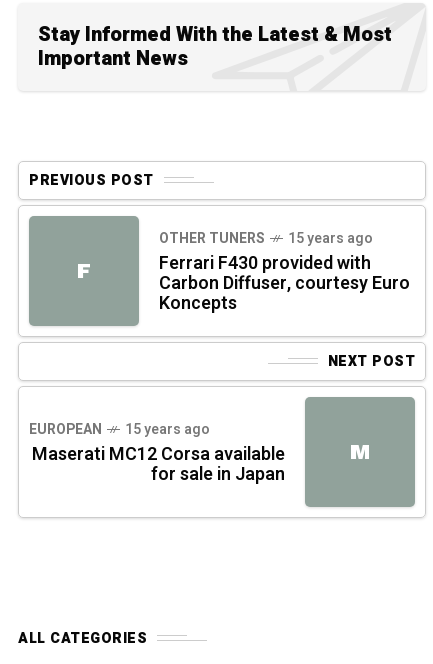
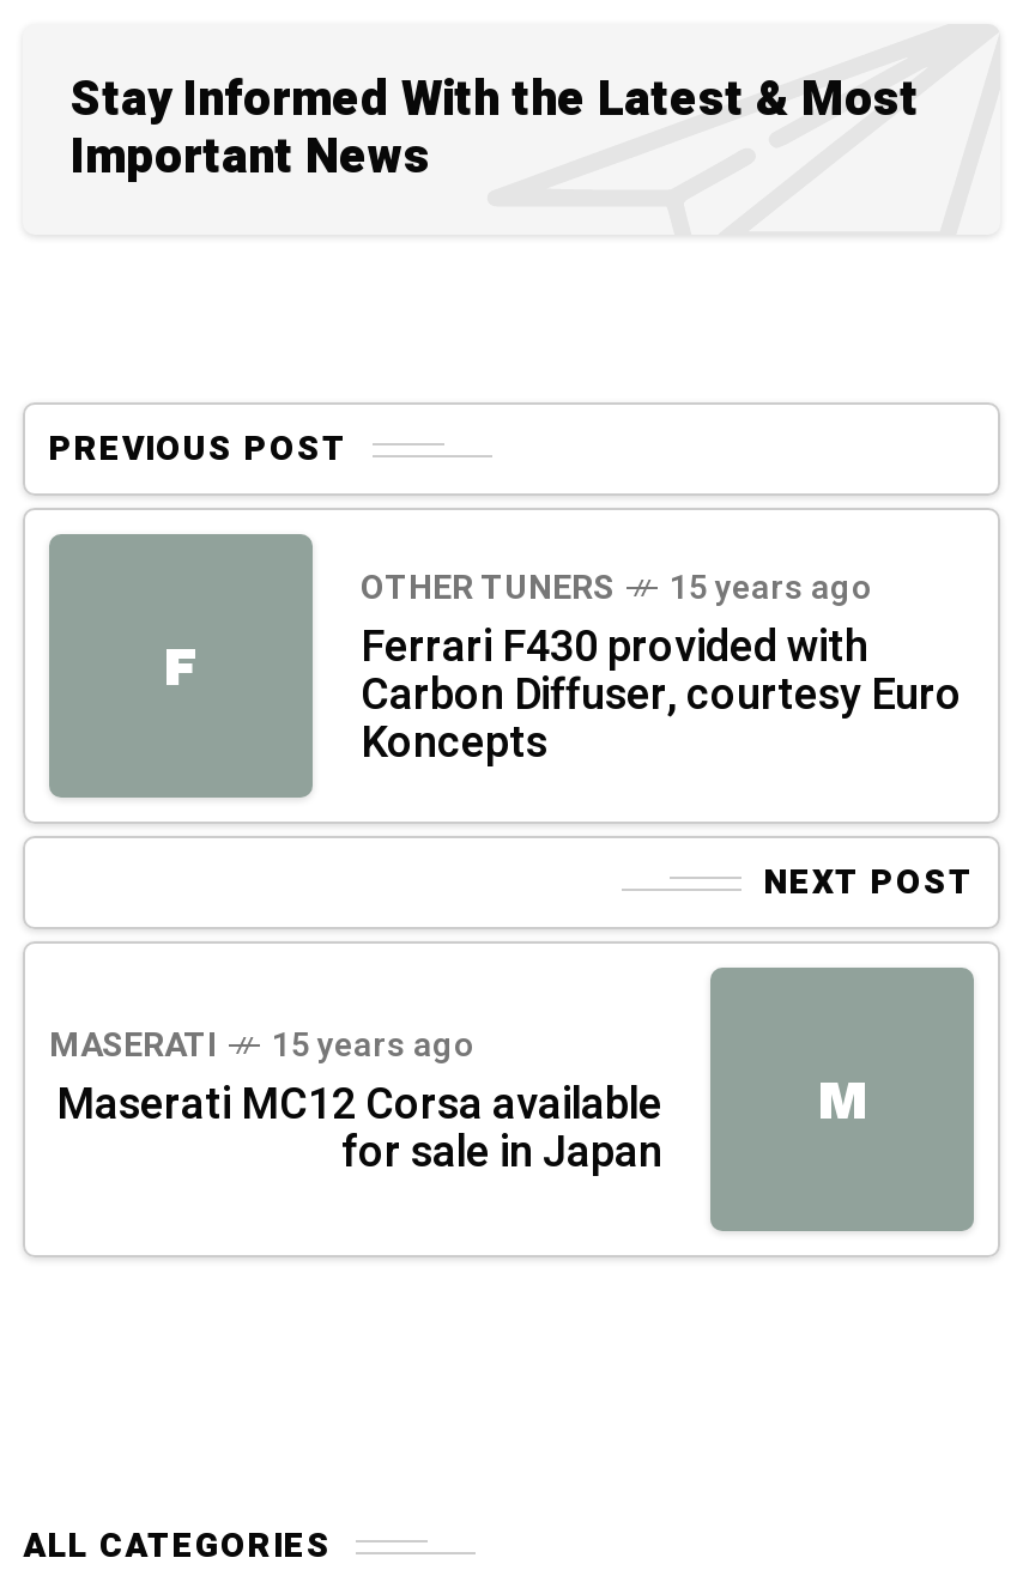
[29,418,102,439] EUROPEAN -> [49,1020,217,1071] MASERATI

